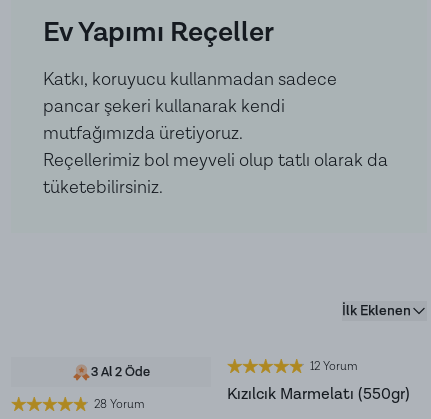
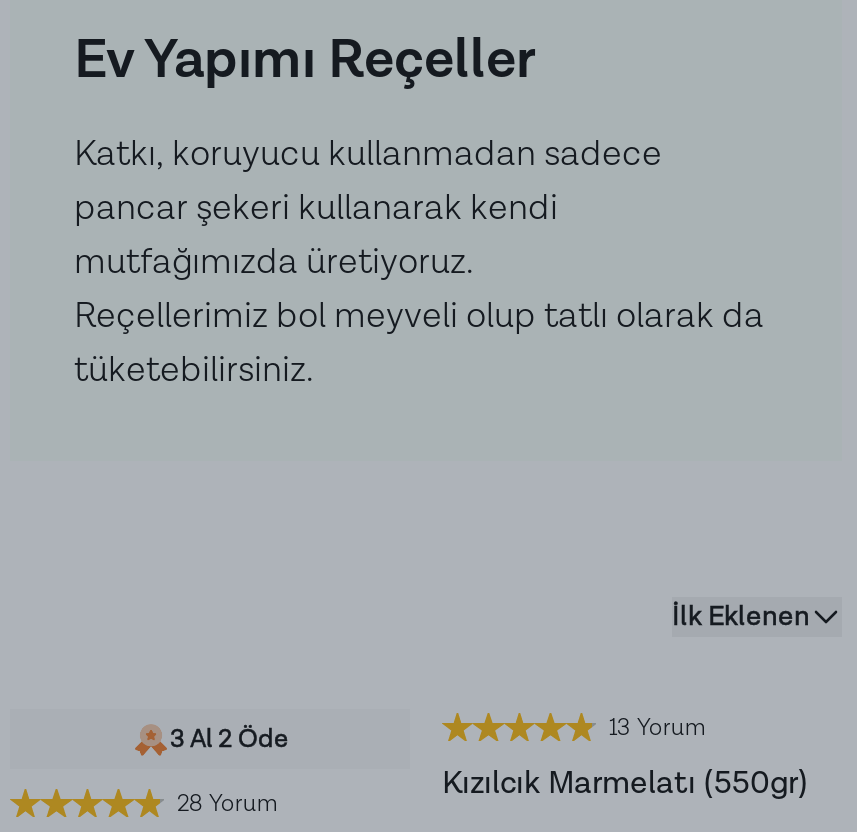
[310,359,358,374] 12 Yorum -> [609,713,707,743] 13 Yorum

